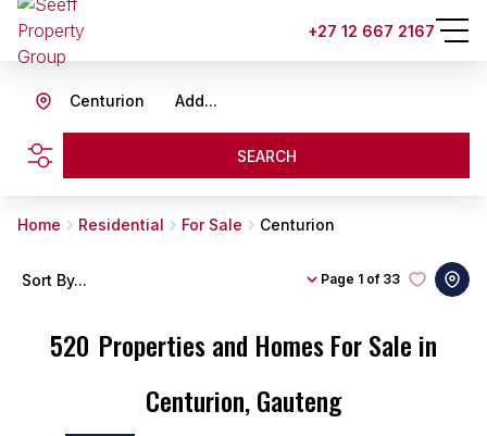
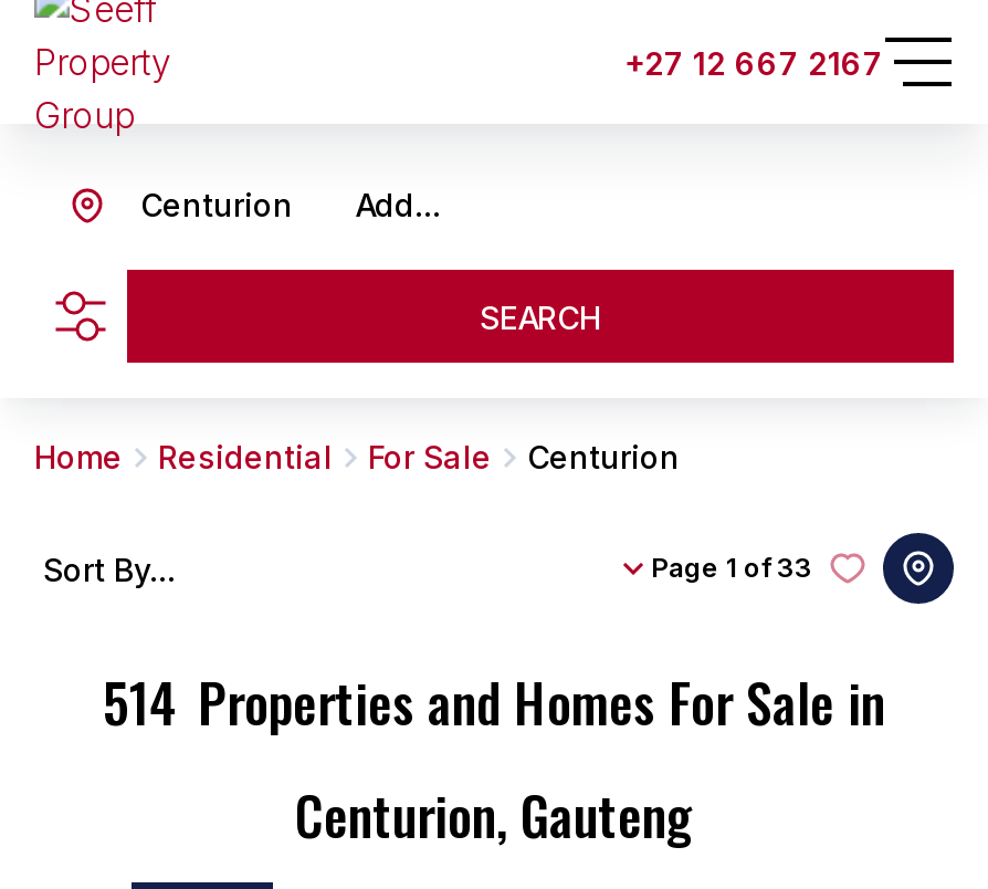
[50,325,437,364] 520 Properties and Homes For Sale in -> [103,661,885,741] 514 Properties and Homes For Sale in

